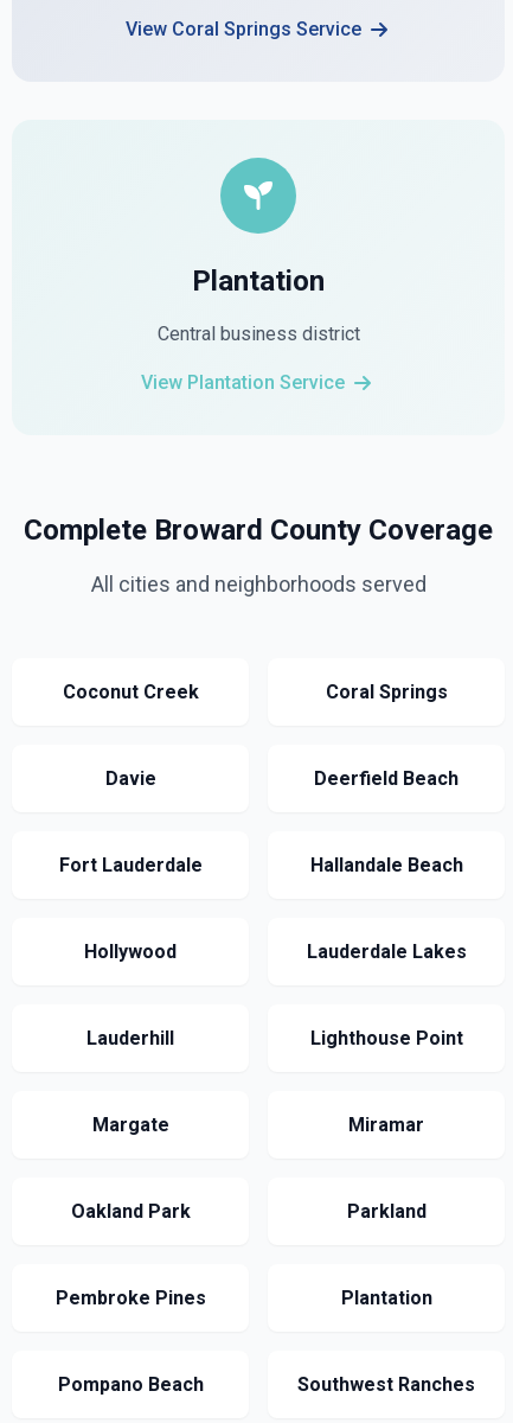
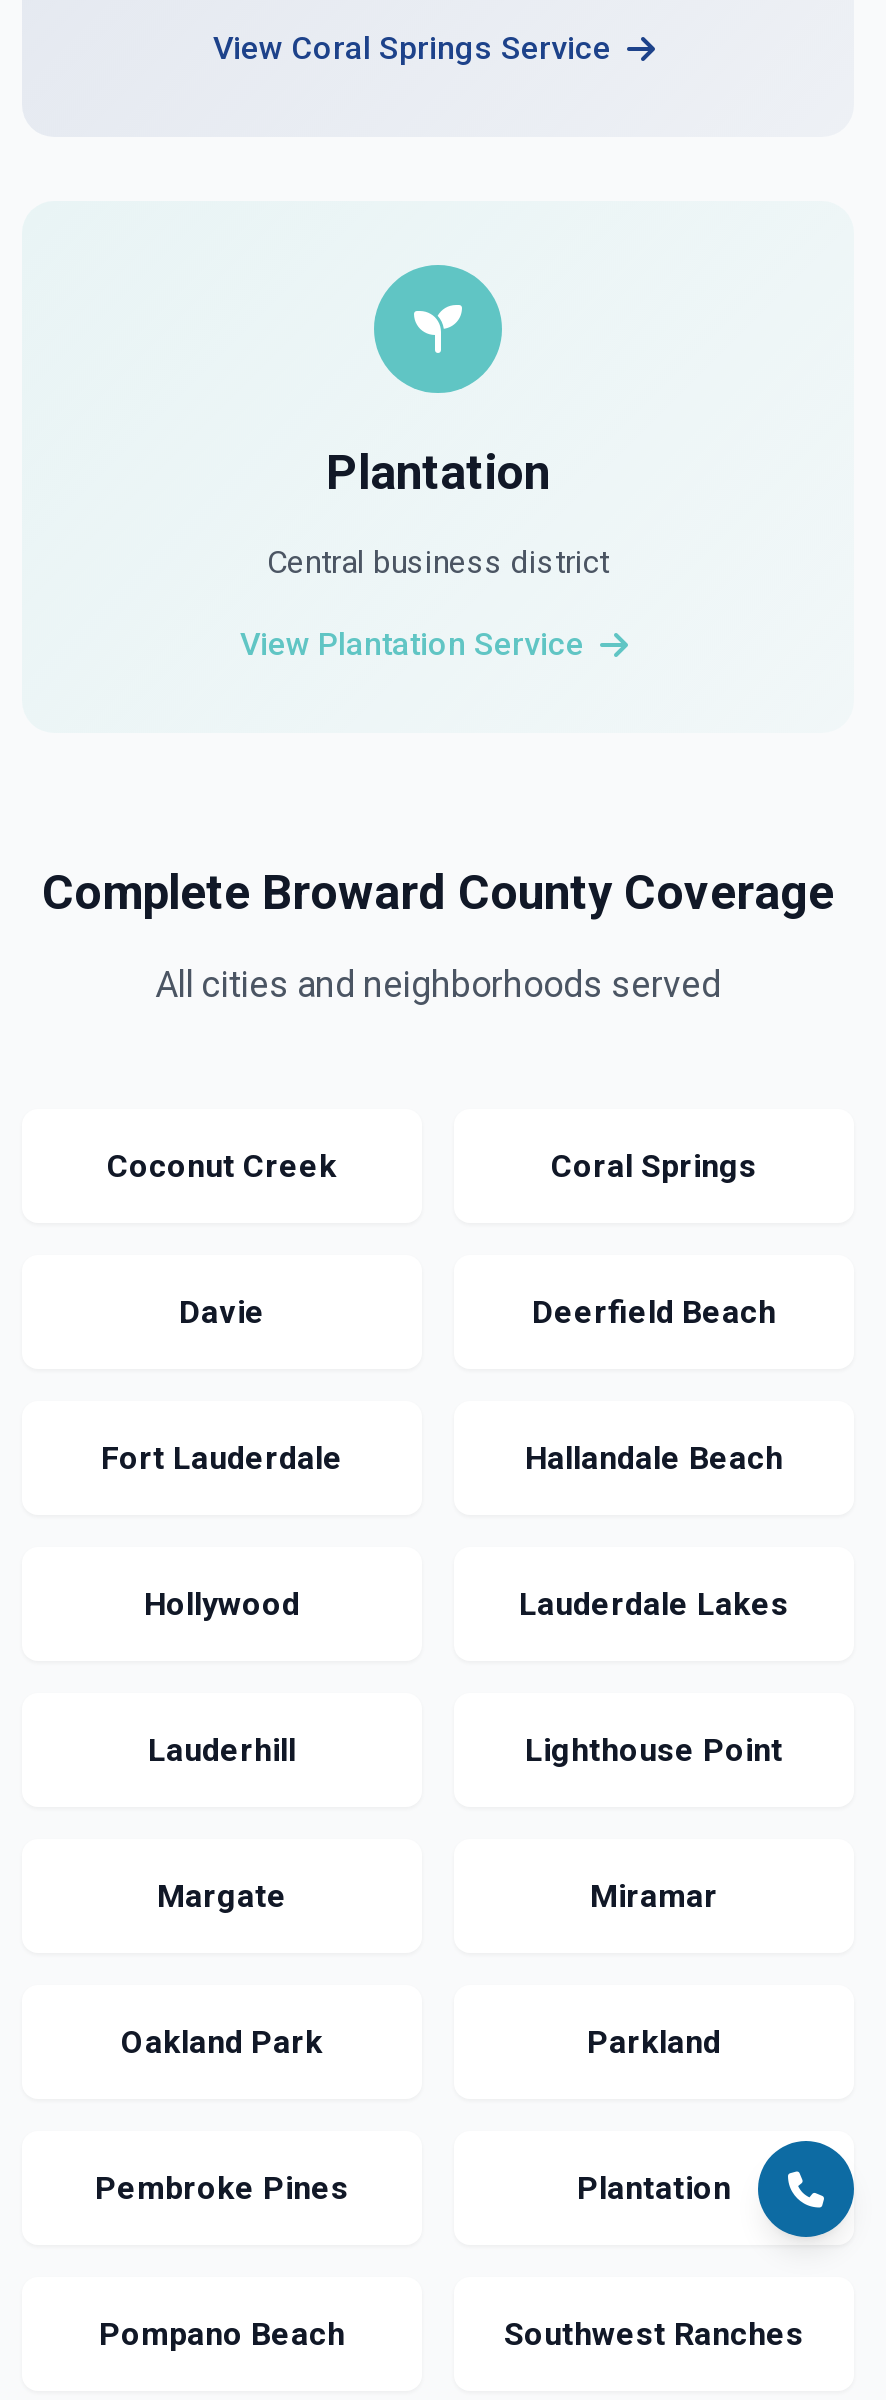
none -> [756,2139,856,2241] [image]

